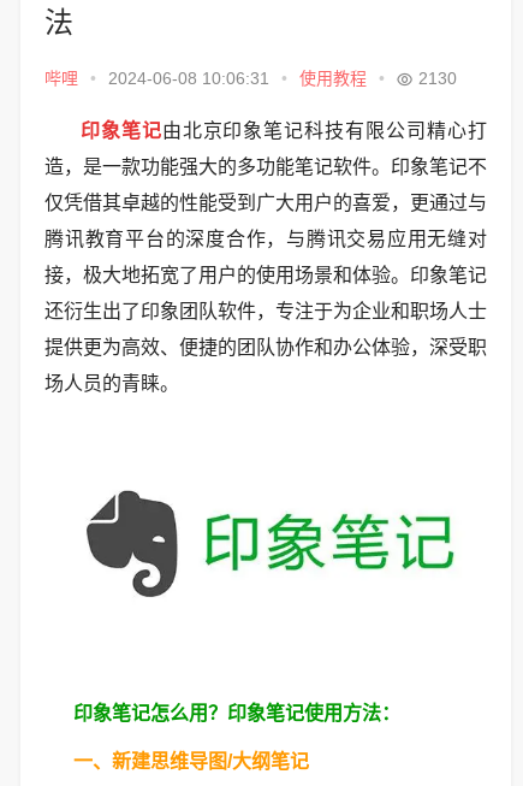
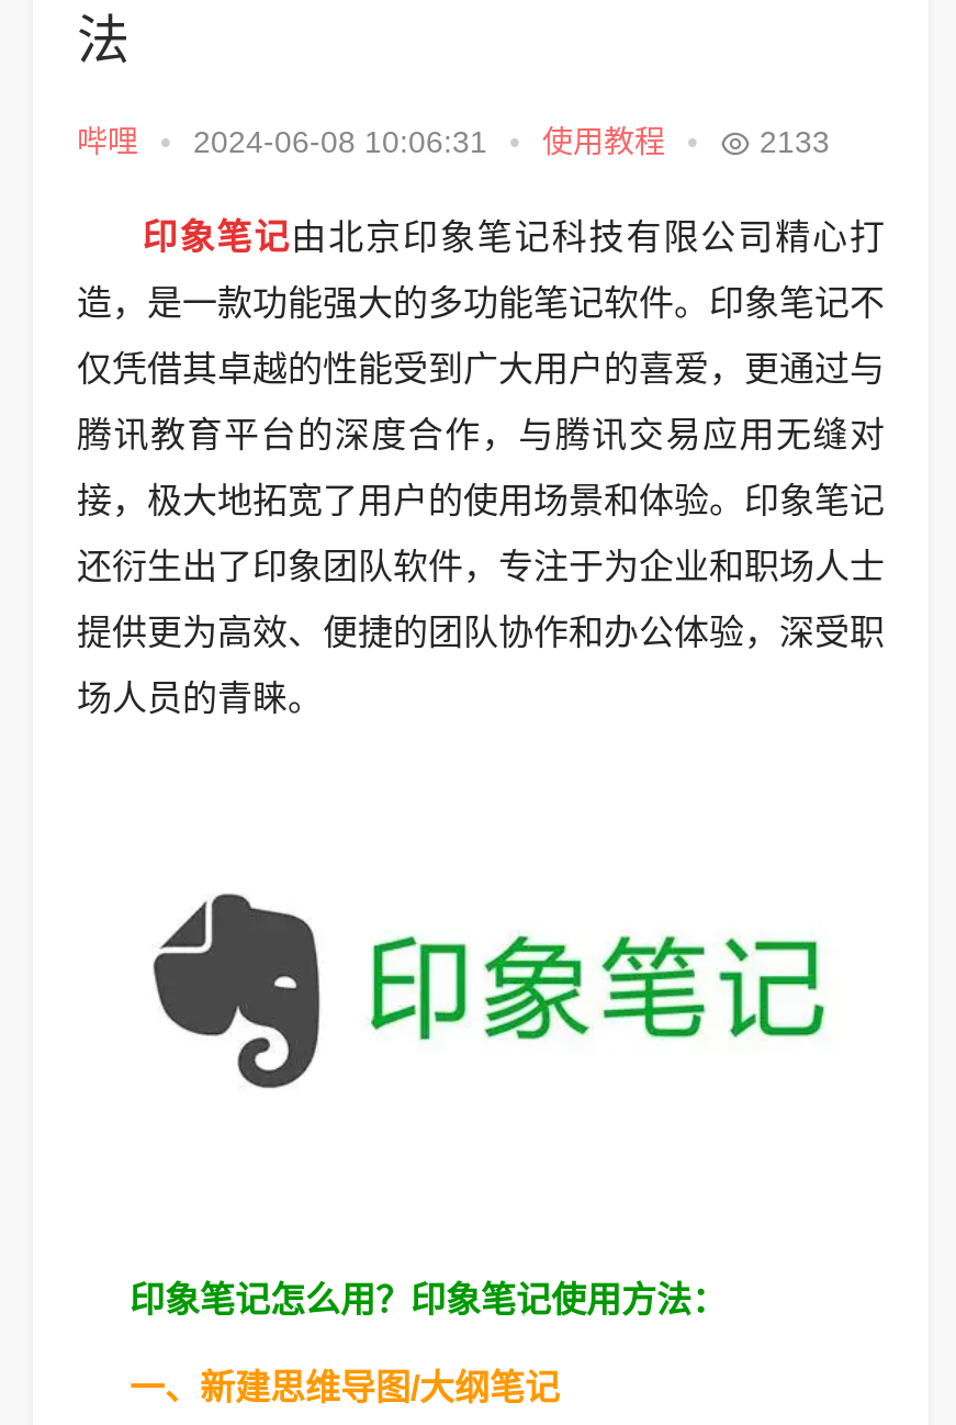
[414,69,457,88] 2130 -> [751,124,830,159] 2133

